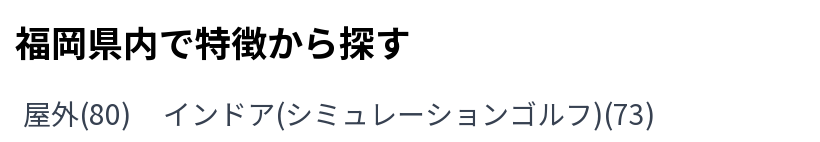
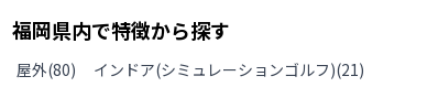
[163,93,655,133] インドア(シミュレーションゴルフ)(73) -> [94,58,364,80] インドア(シミュレーションゴルフ)(21)

